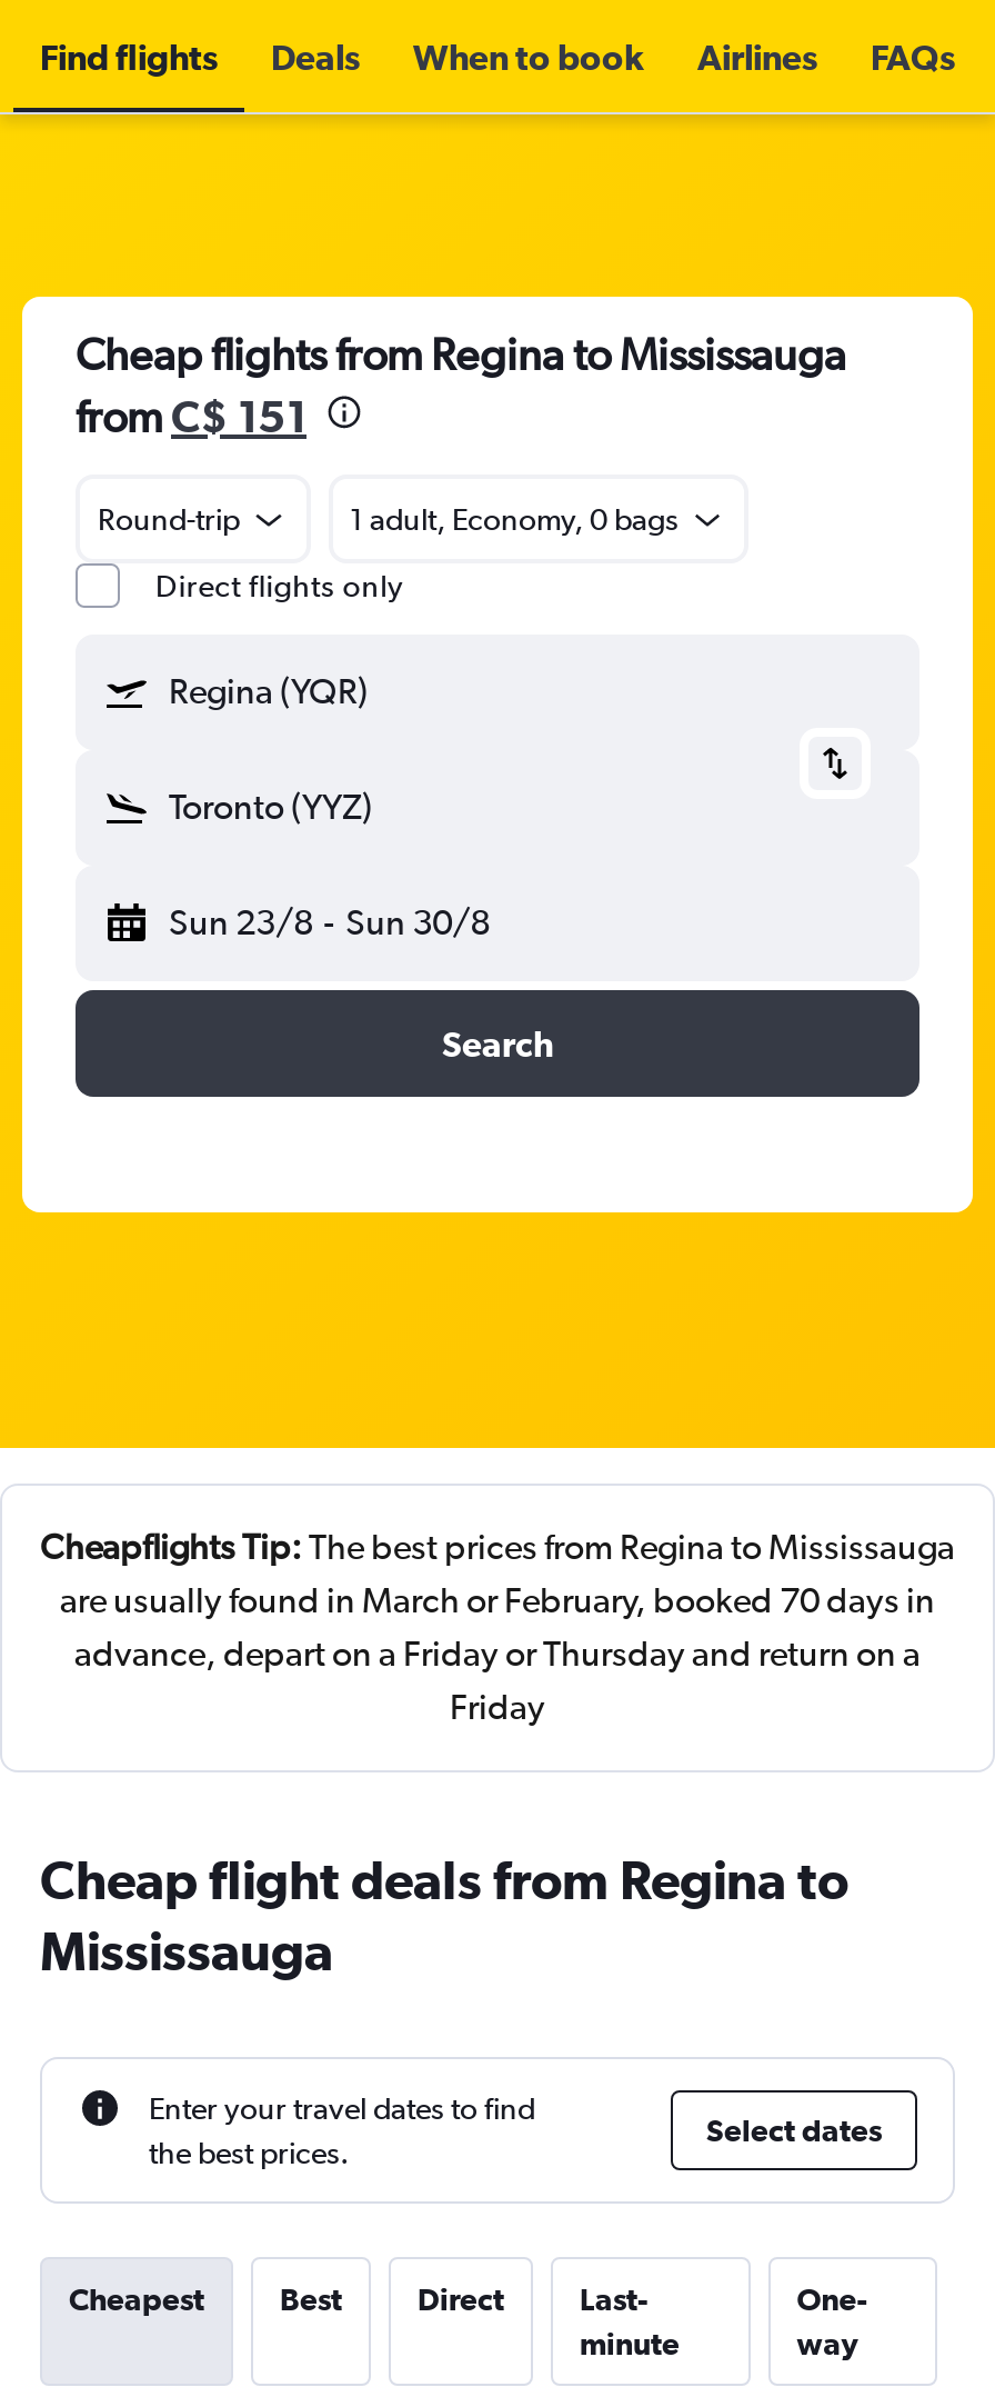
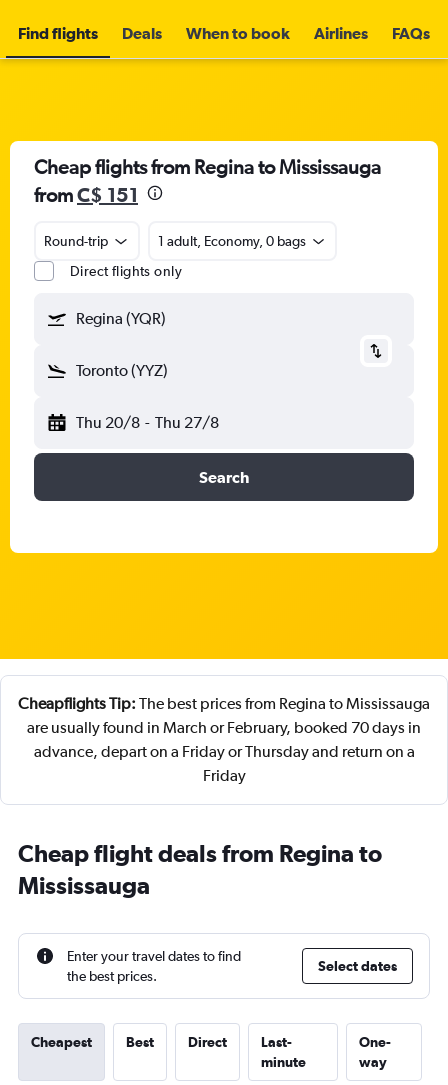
[169,901,490,943] Sun 23/8 - Sun 30/8 -> [76,413,219,432] Thu 20/8 - Thu 27/8

